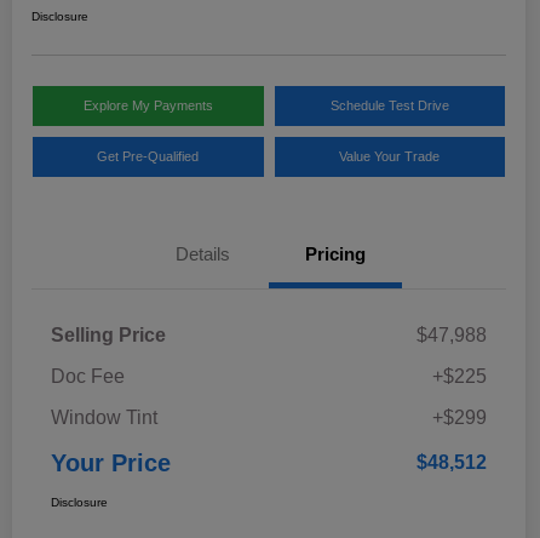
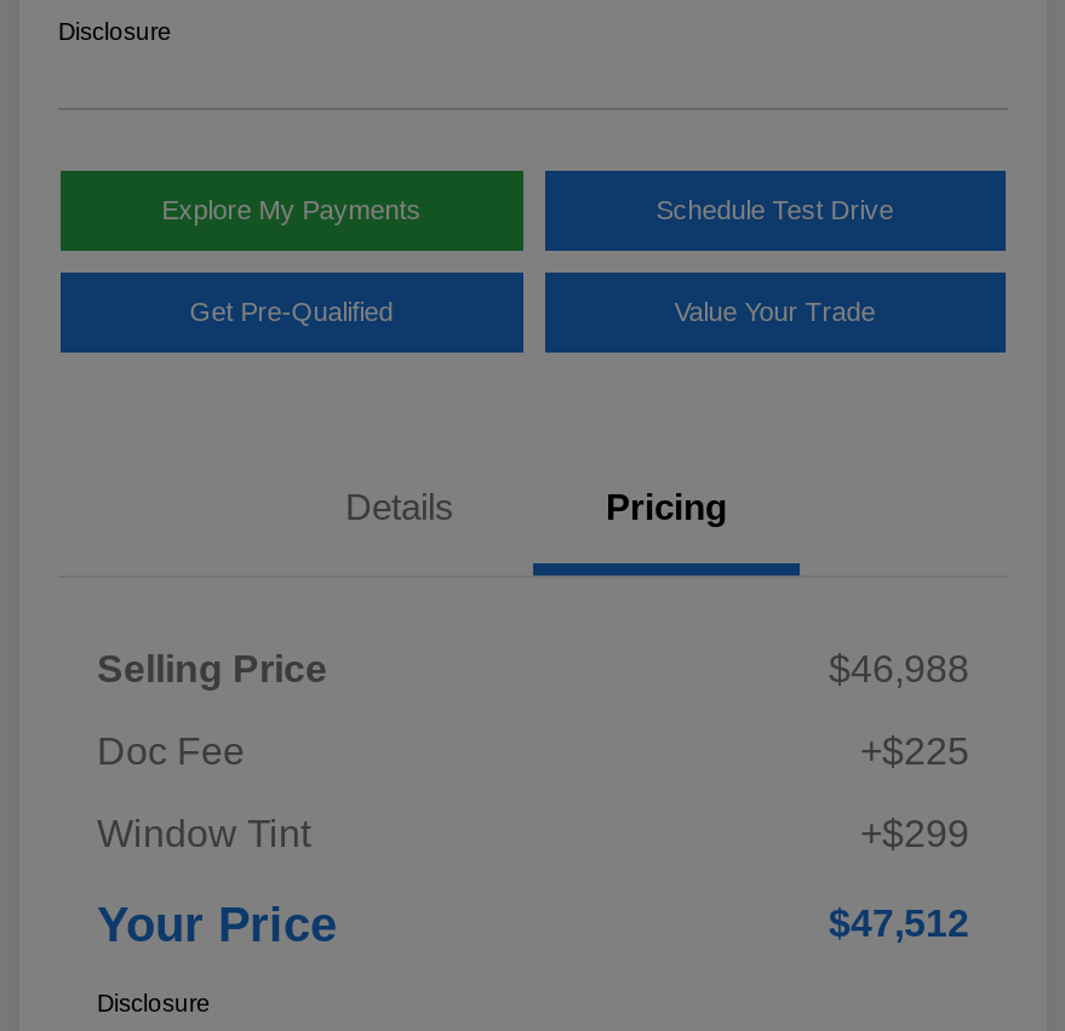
[417,325,487,346] $47,988 -> [829,647,969,688] $46,988
[417,452,487,473] $48,512 -> [829,901,969,942] $47,512

